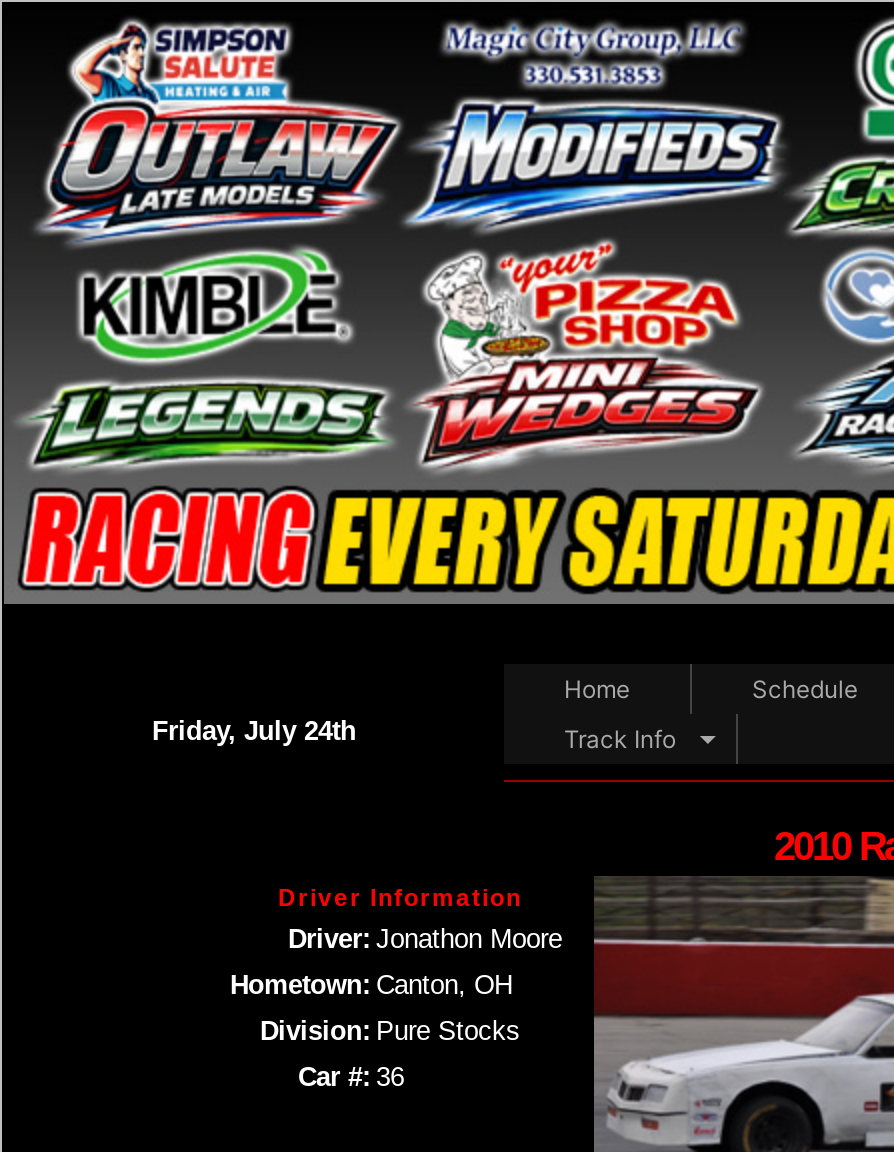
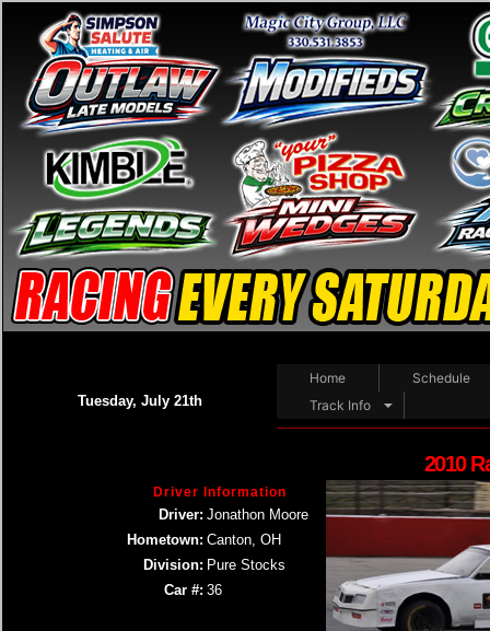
[152,716,356,746] Friday, July 24th -> [78,393,202,409] Tuesday, July 21th

